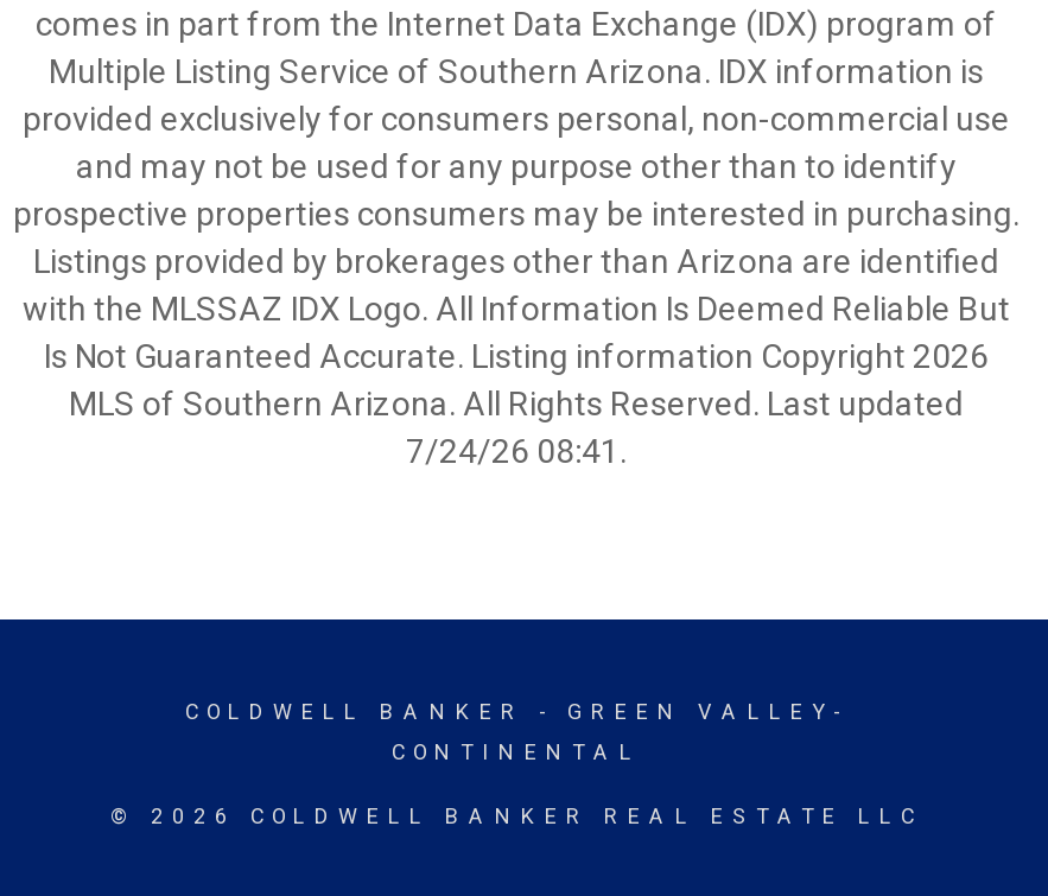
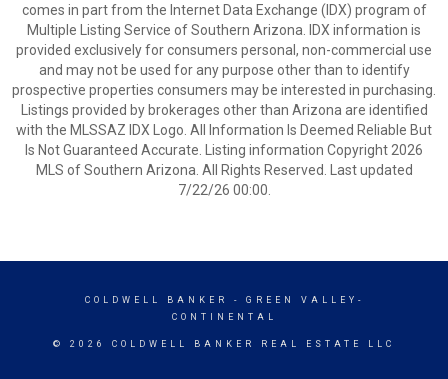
[406,432,627,470] 7/24/26 08:41. -> [177,182,270,198] 7/22/26 00:00.

